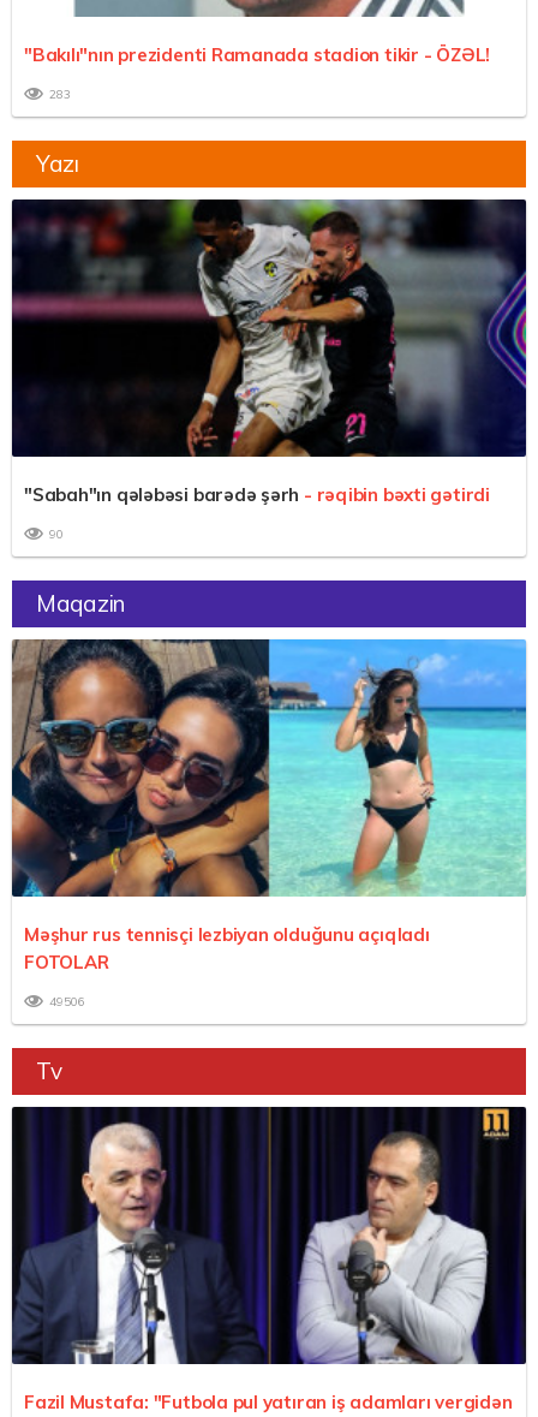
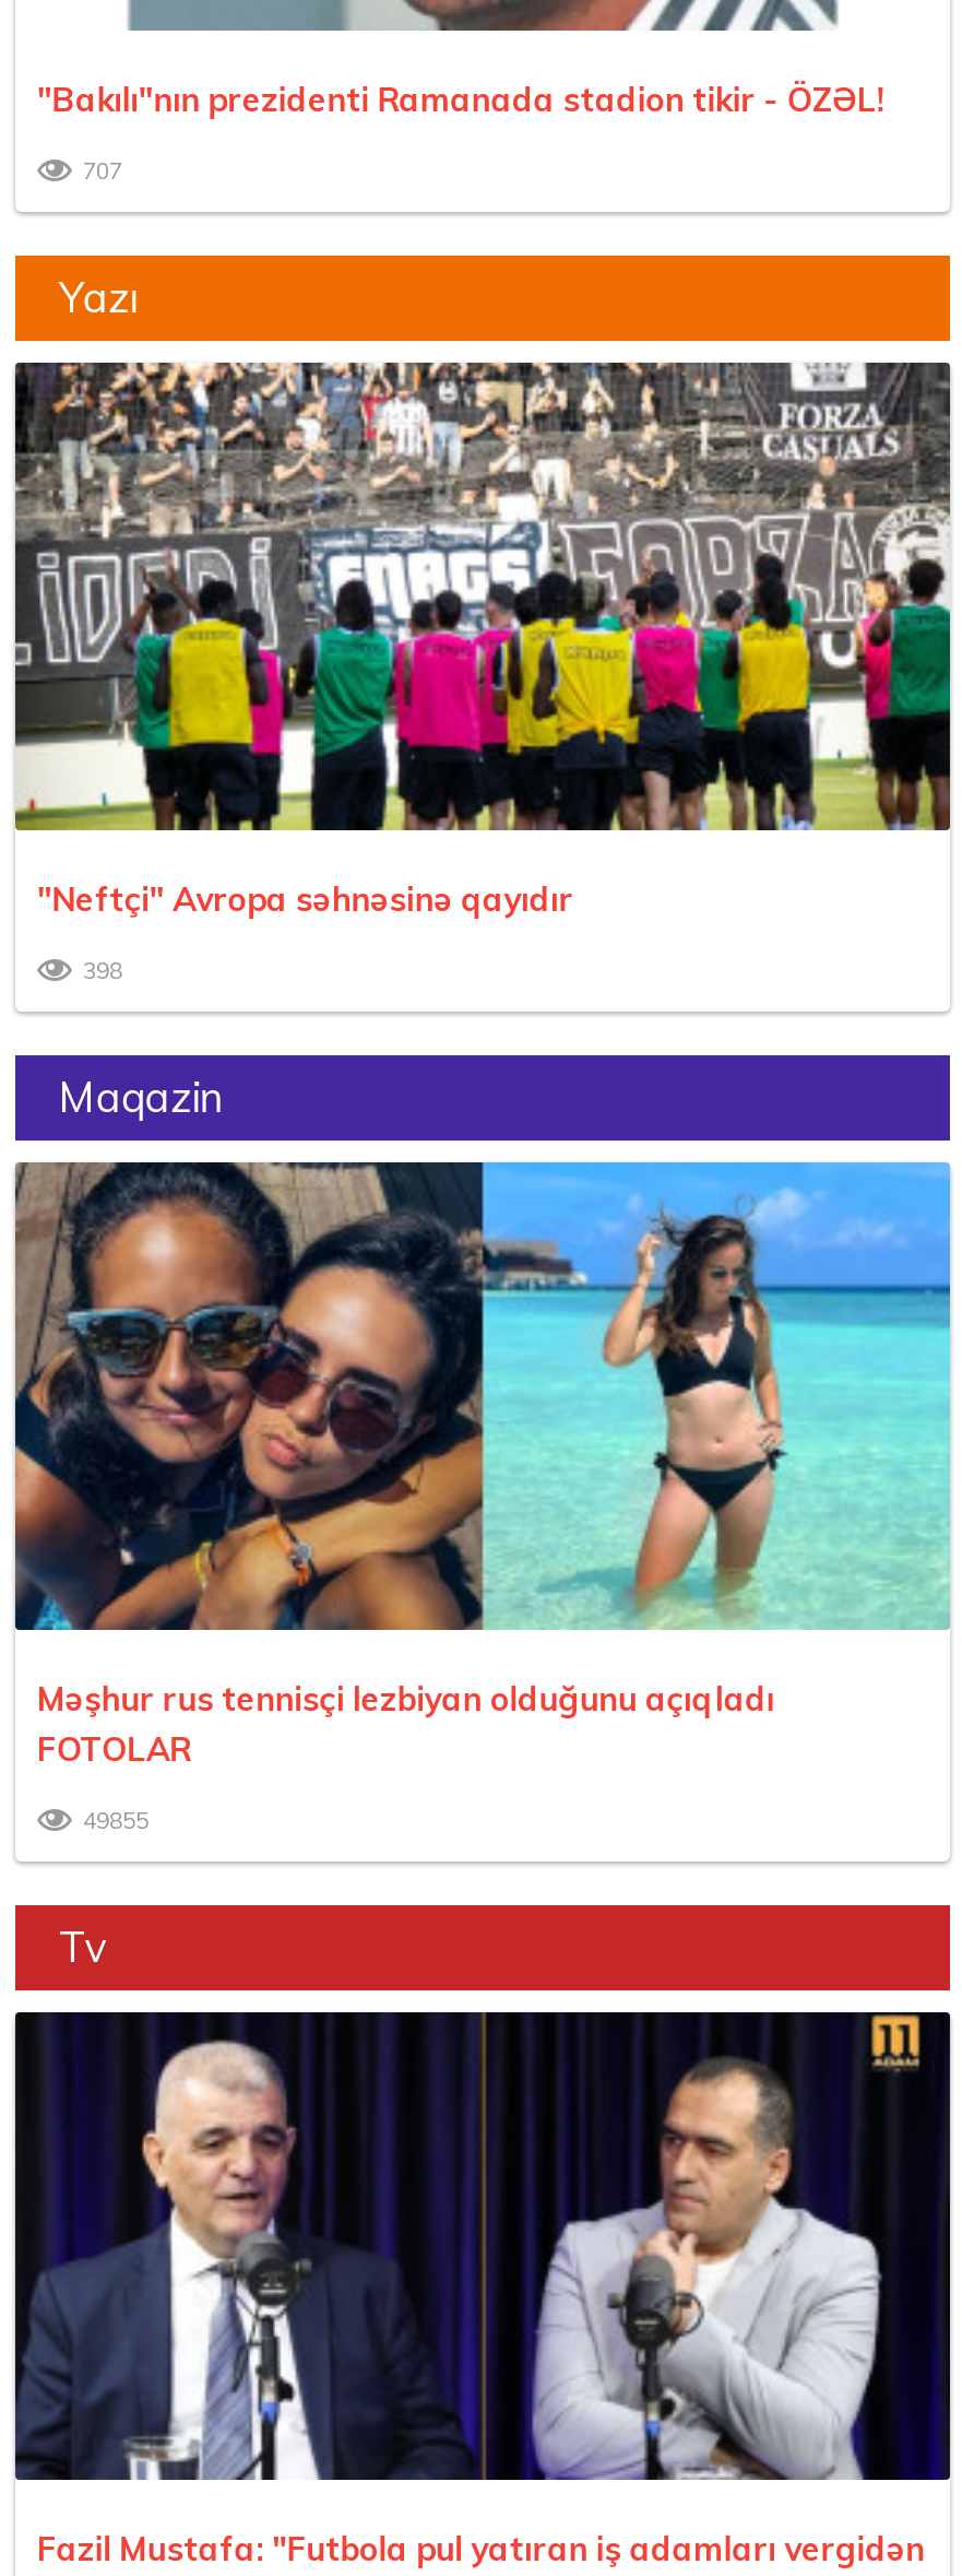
[49,86,71,102] 283 -> [83,157,122,185] 707
[11,198,527,506] [image] | "Sabah"ın qələbəsi barədə şərh - rəqibin bəxti gətirdi -> [13,361,952,920] [image] | "Neftçi" Avropa səhnəsinə qayıdır
[49,526,64,542] 90 -> [83,957,122,985] 398
[49,994,85,1009] 49506 -> [83,1807,149,1835] 49855

